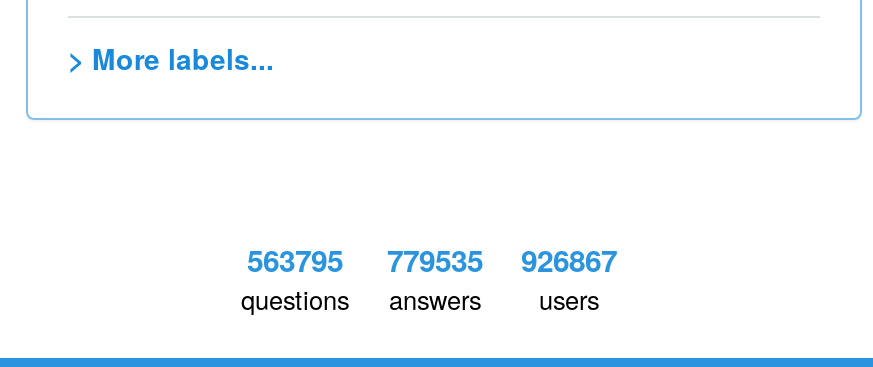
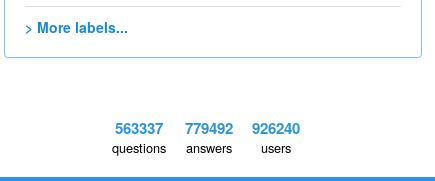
[247,238,343,282] 563795 -> [114,117,162,139] 563337
[387,238,483,282] 779535 -> [184,117,232,139] 779492
[521,238,617,282] 926867 -> [251,117,299,139] 926240

